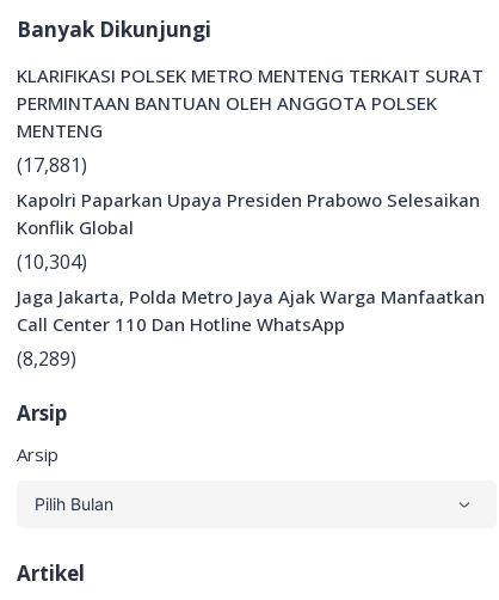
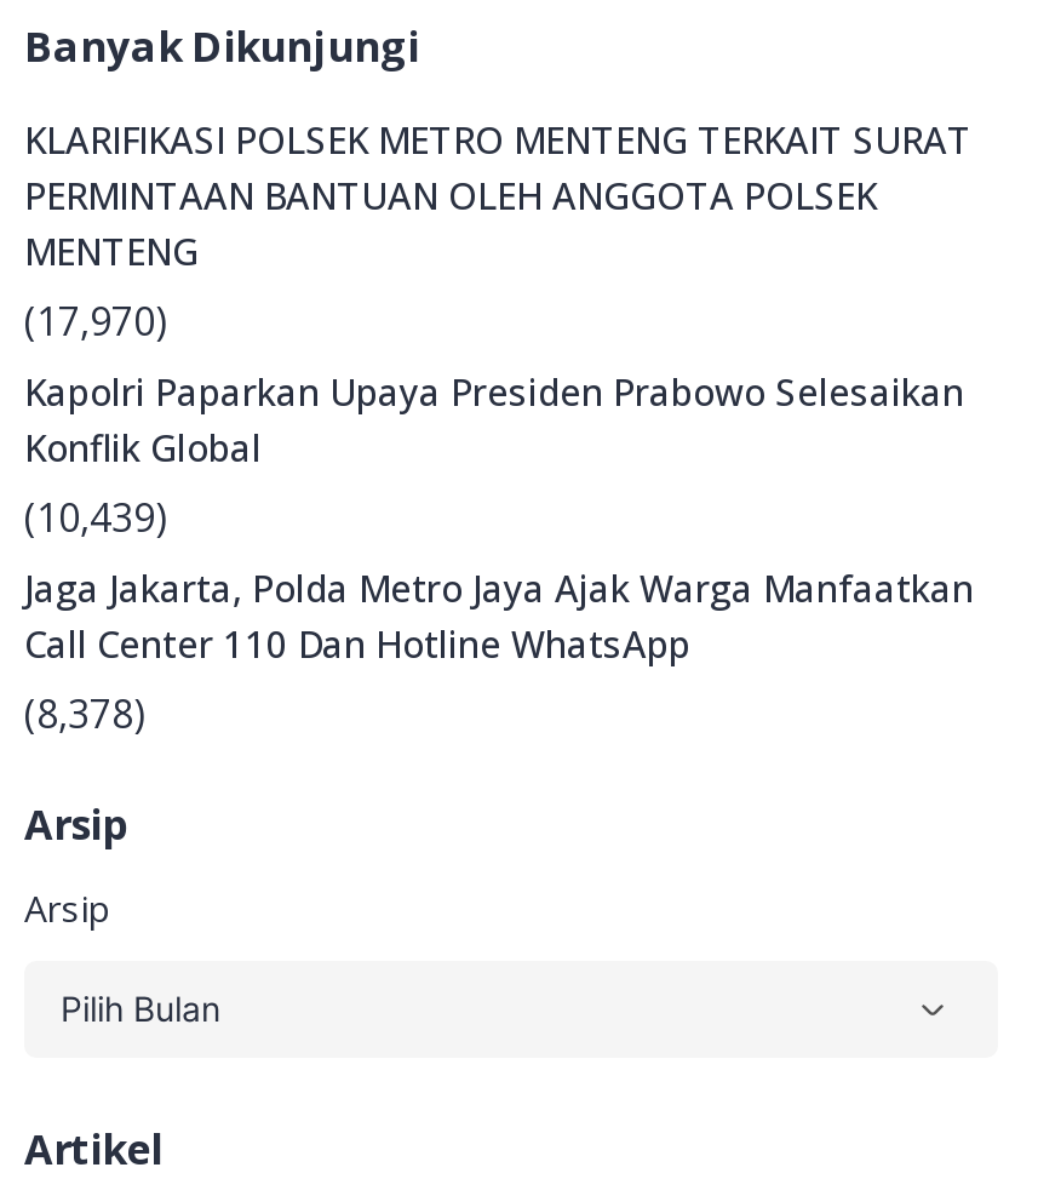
[17,152,87,178] (17,881) -> [24,294,167,347] (17,970)
[17,249,87,275] (10,304) -> [24,490,167,544] (10,439)
[17,346,76,372] (8,289) -> [24,687,145,740] (8,378)

